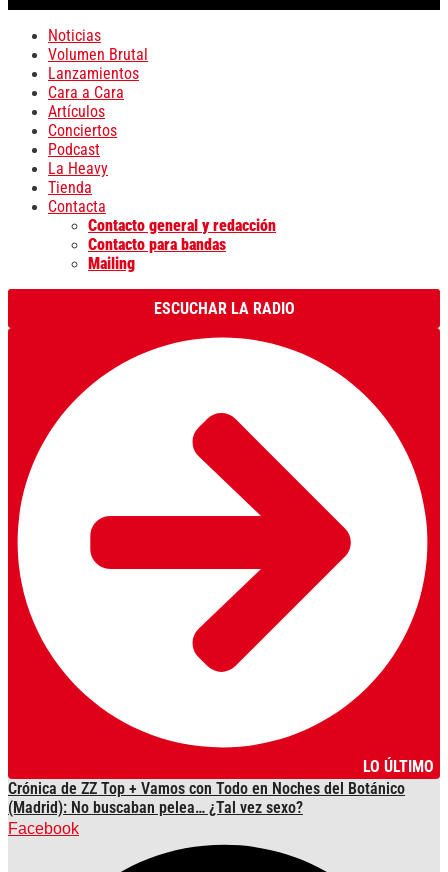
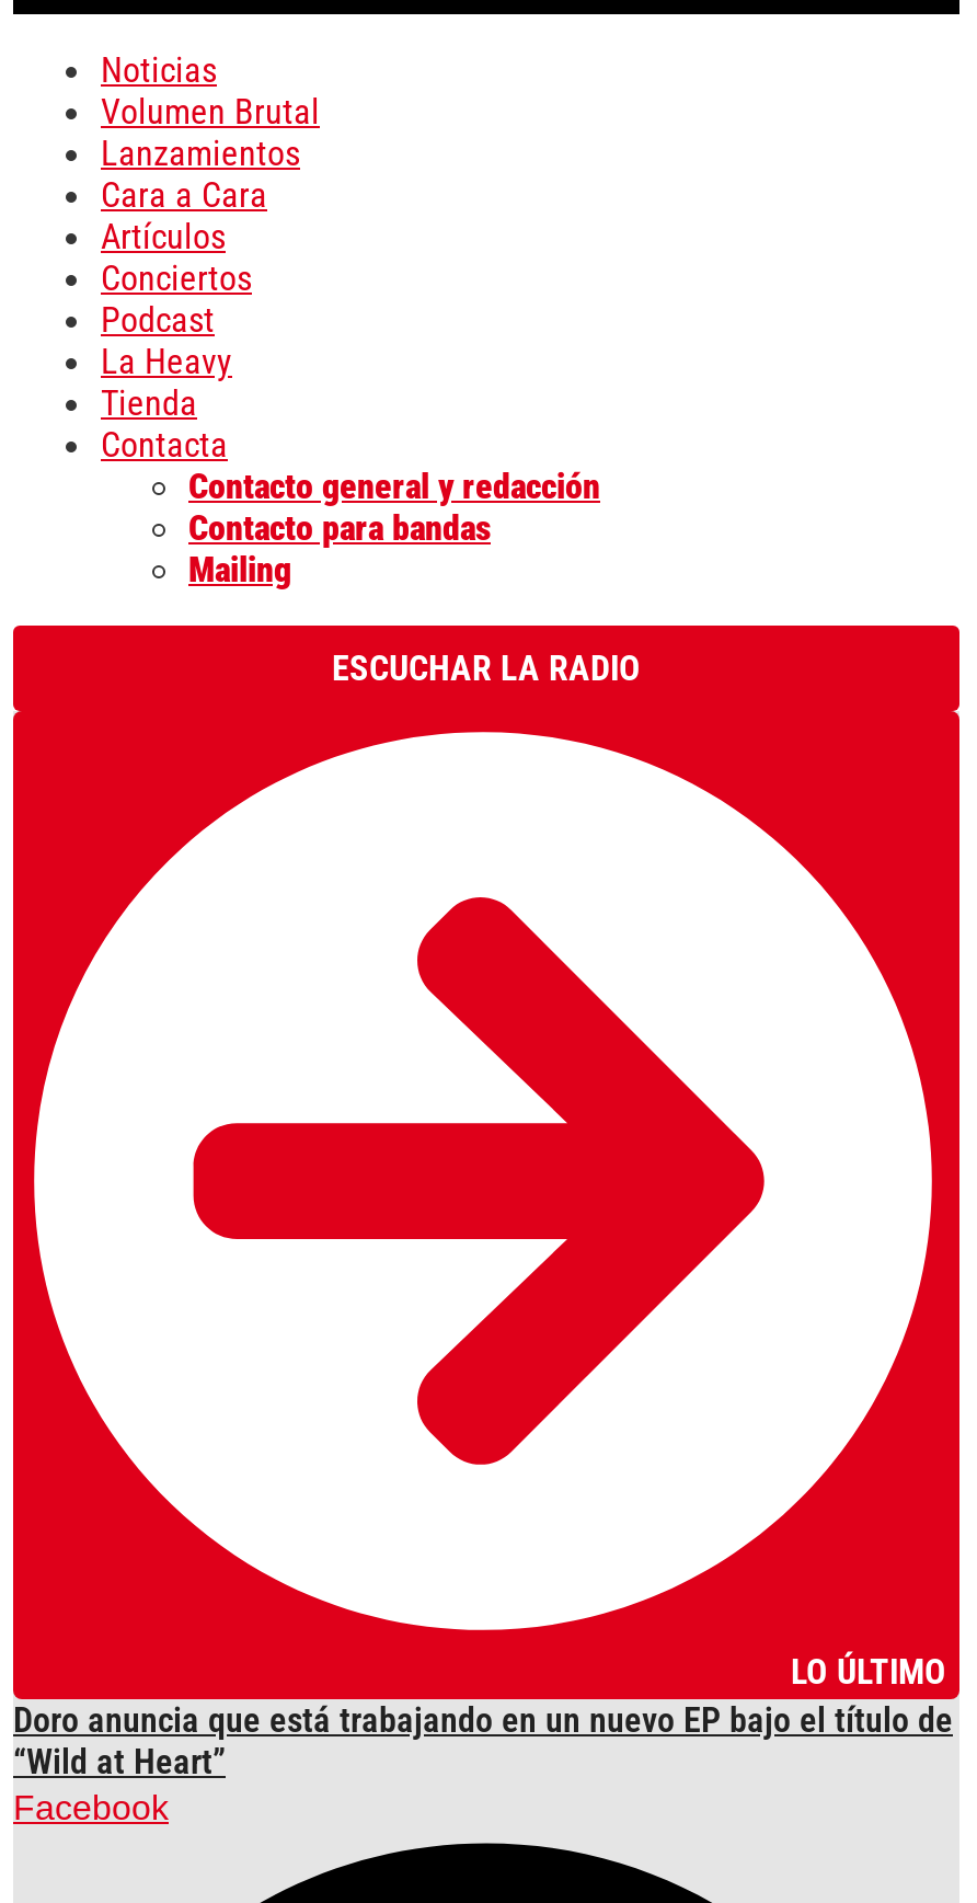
[8,779,405,817] Crónica de ZZ Top + Vamos con Todo en Noches del Botánico | (Madrid): No buscaban pelea… ¿Tal vez sexo? -> [13,1699,953,1782] Doro anuncia que está trabajando en un nuevo EP bajo el título de | “Wild at Heart”

